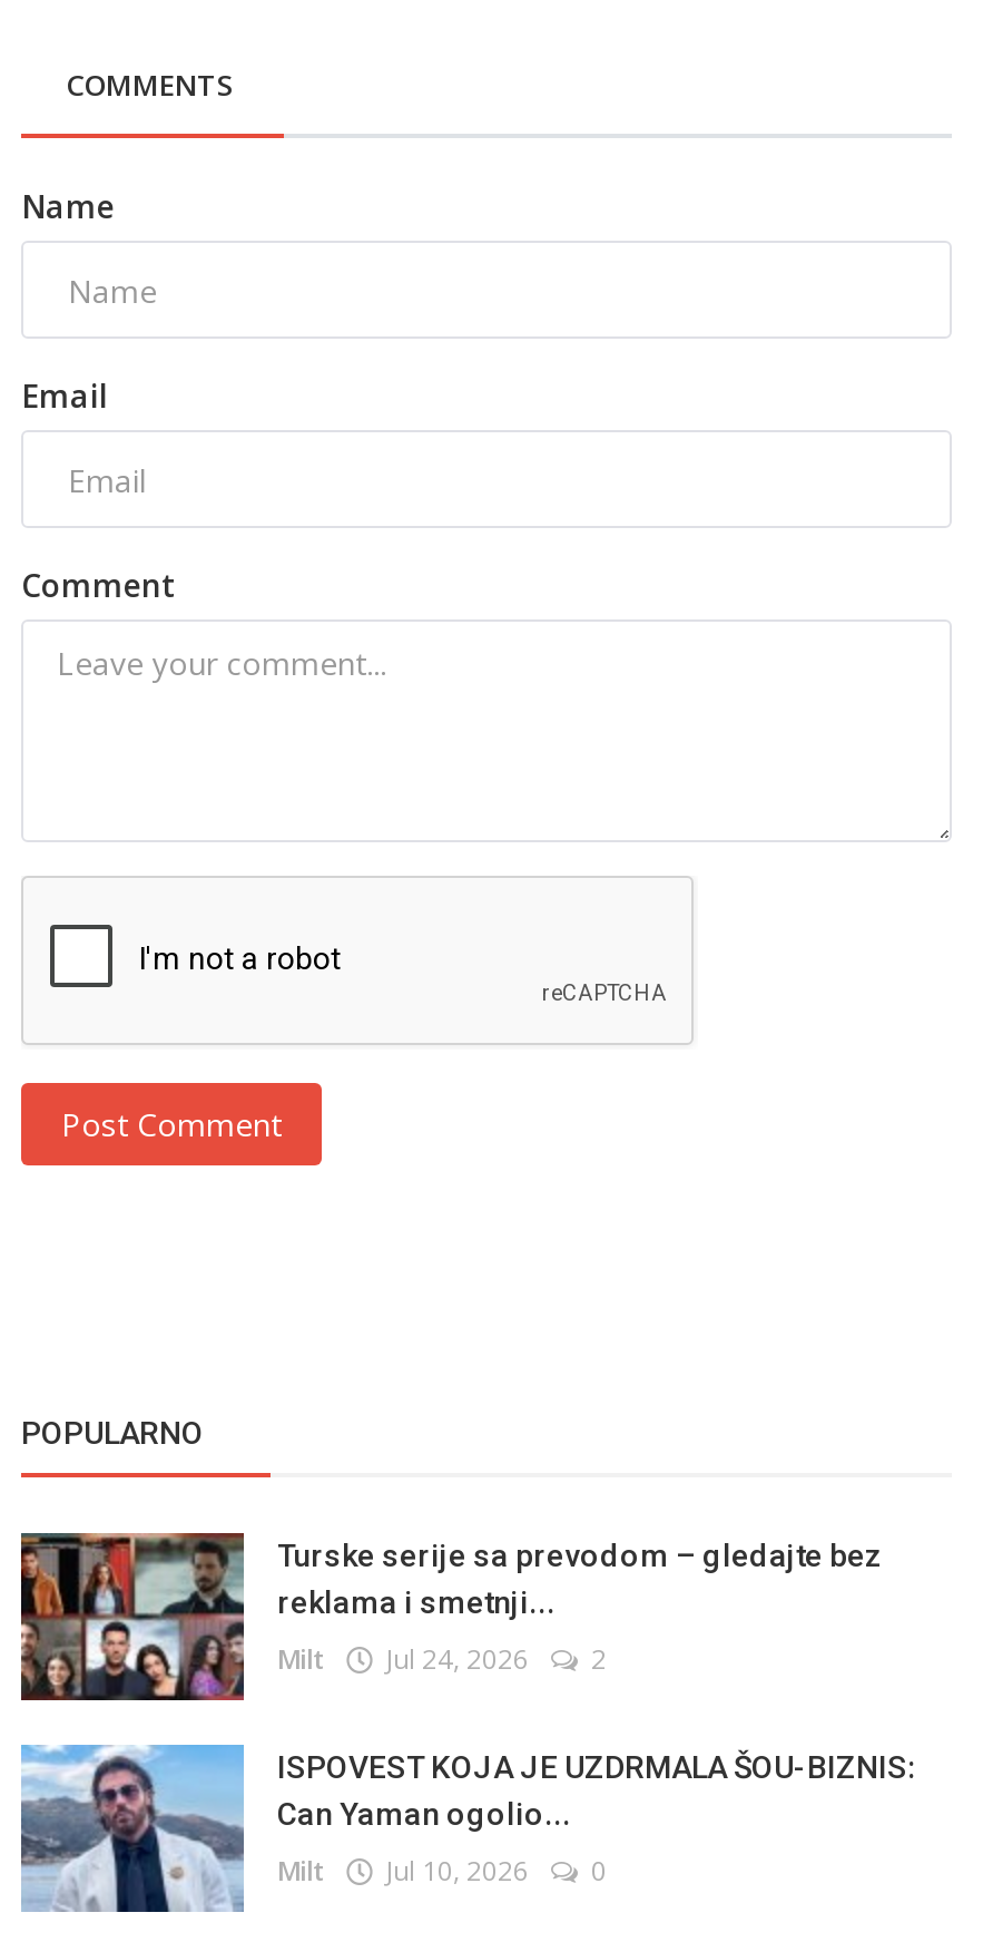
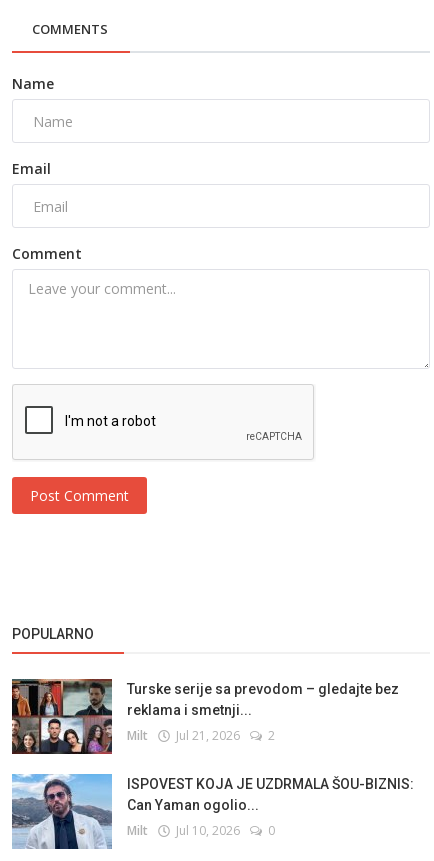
[277,1640,607,1678] Milt Jul 24, 2026 2 -> [127,727,275,744] Milt Jul 21, 2026 2

